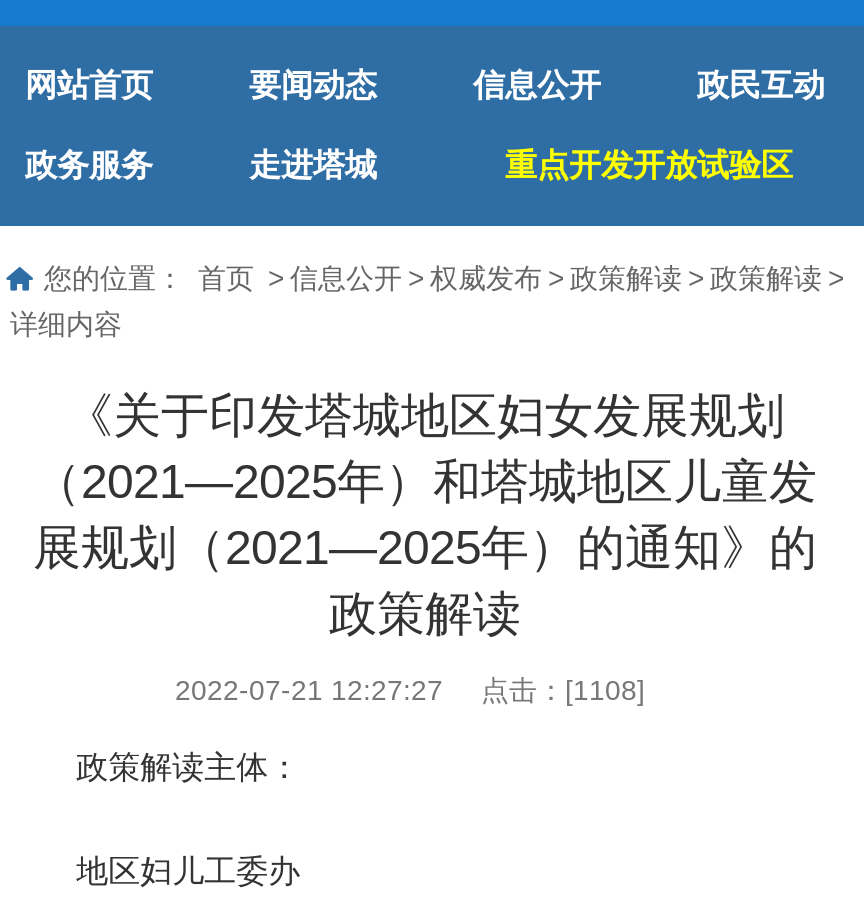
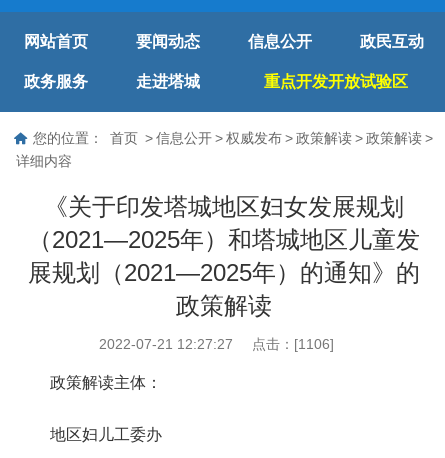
[175,674,645,706] 2022-07-21 12:27:27 点击：[1108] -> [99,336,334,352] 2022-07-21 12:27:27 点击：[1106]

